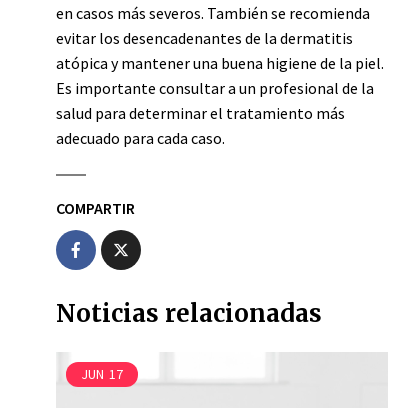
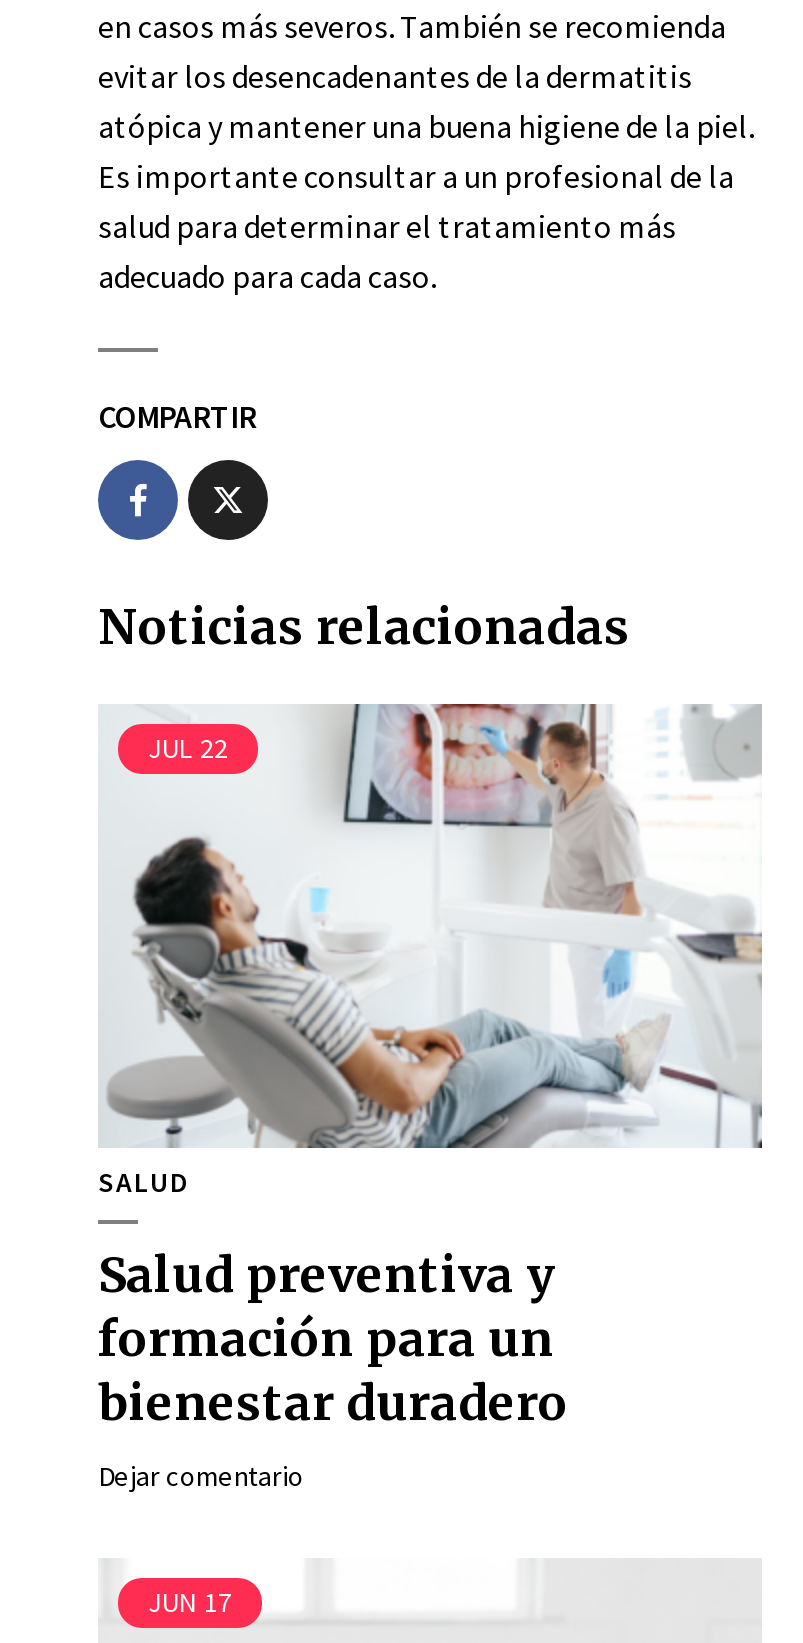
none -> [98,1164,568,1494] SALUD | Salud preventiva y | formación para un | bienestar duradero | Dejar comentario
none -> [104,702,764,1150] [image] | JUL 22

